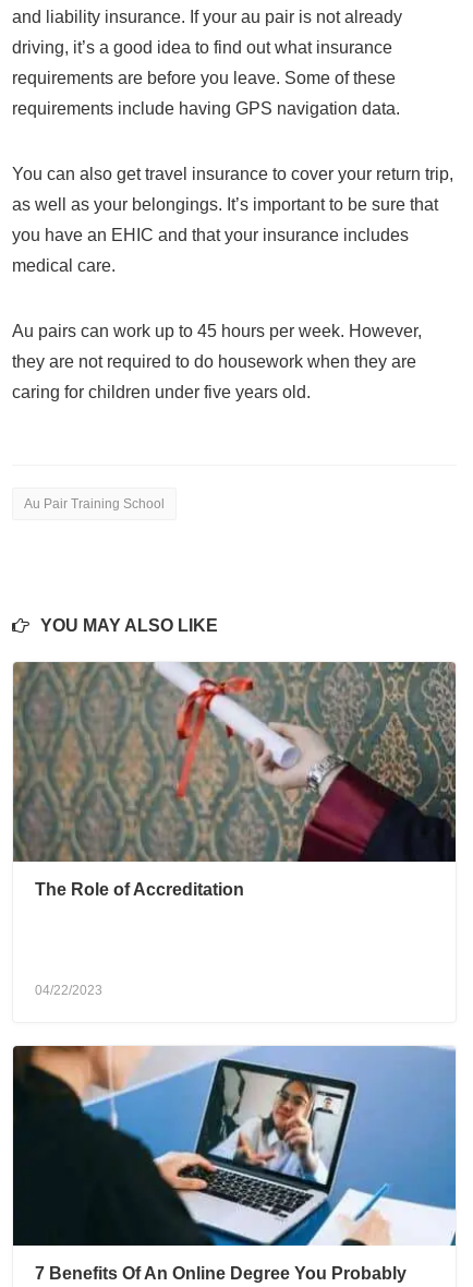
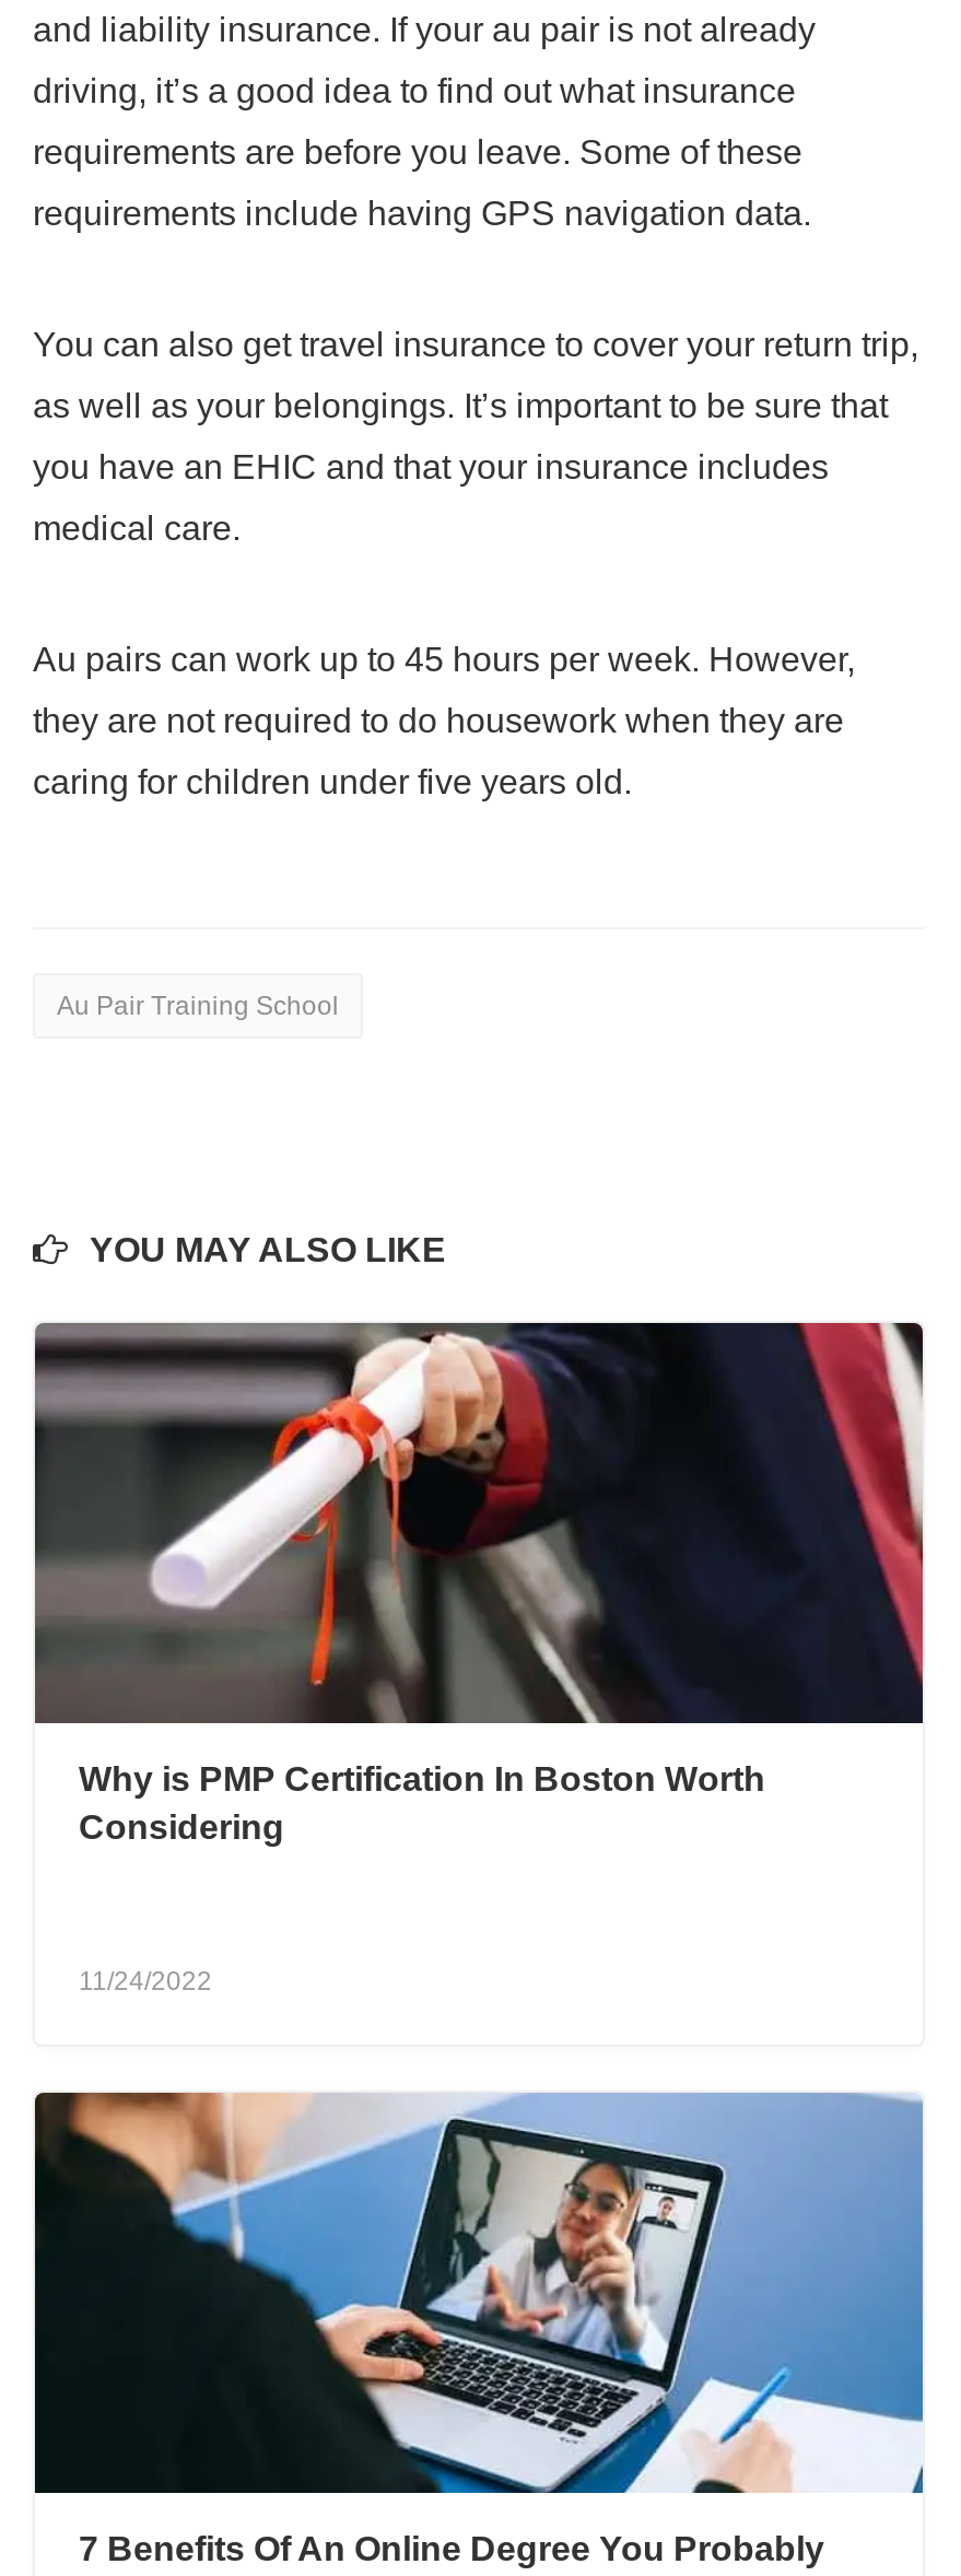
[12,661,457,899] [image] | The Role of Accreditation -> [33,1321,925,1846] [image] | Why is PMP Certification In Boston Worth | Considering
[35,983,102,998] 04/22/2023 -> [79,1967,212,1997] 11/24/2022

